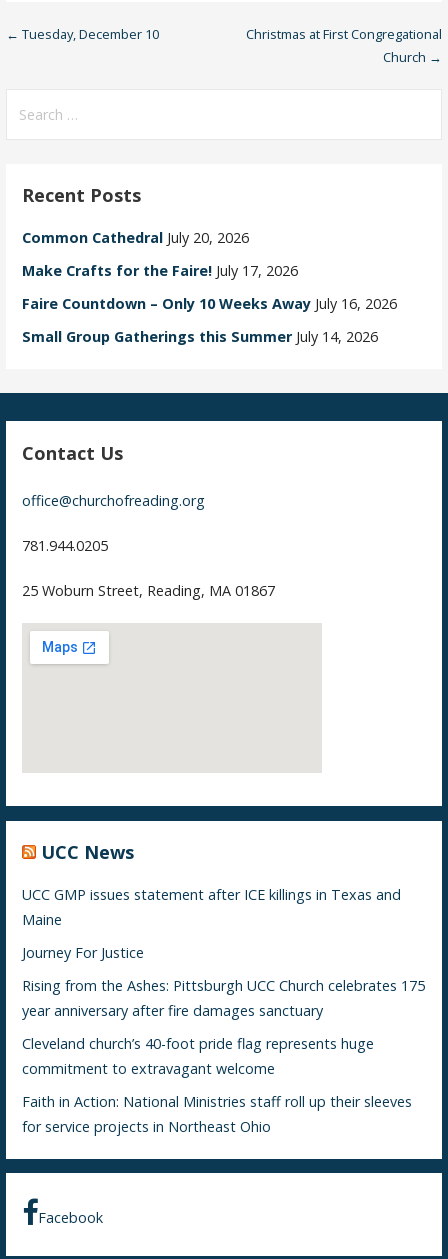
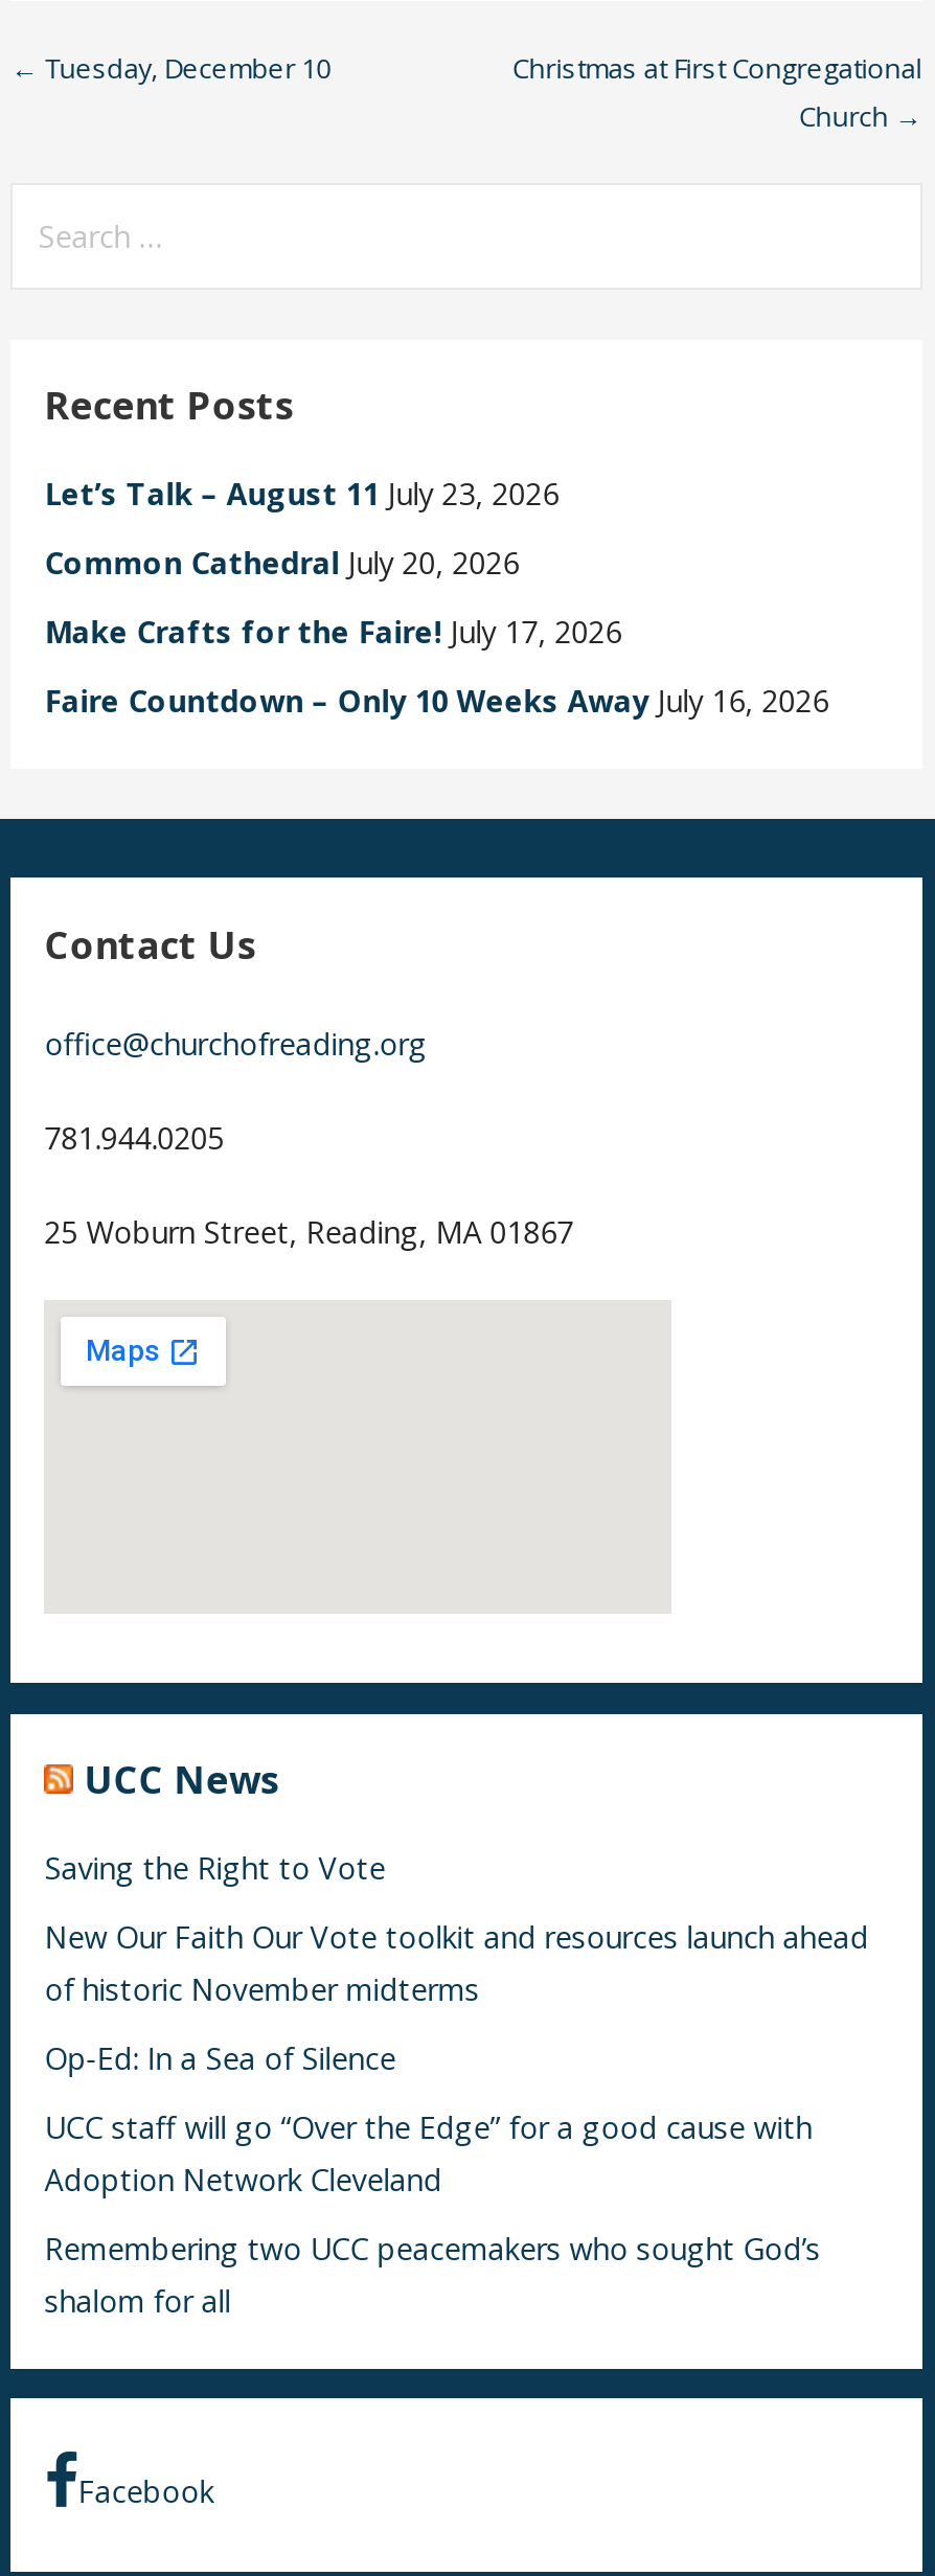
none -> [44,473,559,513] Let’s Talk – August 11 July 23, 2026
moved [22,228,397,313] -> [44,542,829,720]: Common Cathedral July 20, 2026 | Make Crafts for the Faire! July 17, 2026 | Faire Countdown – Only 10 Weeks Away July 16, 2026
[22,327,378,346] Small Group Gatherings this Summer July 14, 2026 -> none
[22,885,401,929] UCC GMP issues statement after ICE killings in Texas and | Maine -> [44,1848,385,1887] Saving the Right to Vote
[22,943,144,962] Journey For Justice -> [44,1917,868,2009] New Our Faith Our Vote toolkit and resources launch ahead | of historic November midterms
[22,976,425,1020] Rising from the Ashes: Pittsburgh UCC Church celebrates 175 | year anniversary after fire damages sanctuary -> [44,2038,396,2078] Op-Ed: In a Sea of Silence
[22,1034,374,1078] Cleveland church’s 40-foot pride flag represents huge | commitment to extravagant welcome -> [44,2107,812,2199] UCC staff will go “Over the Edge” for a good cause with | Adoption Network Cleveland
[22,1092,412,1136] Faith in Action: National Ministries staff roll up their sleeves | for service projects in Northeast Ohio -> [44,2228,820,2320] Remembering two UCC peacemakers who sought God’s | shalom for all

